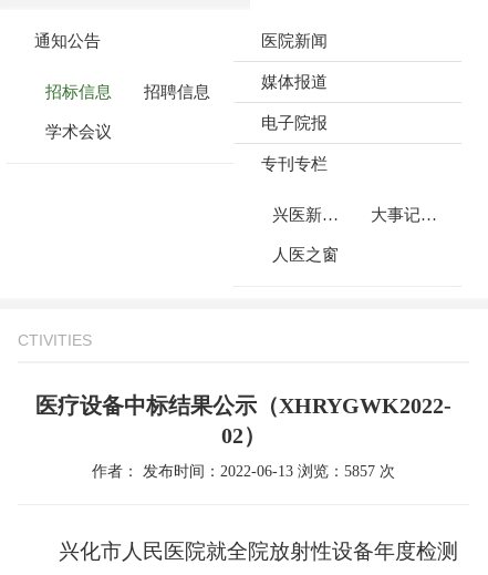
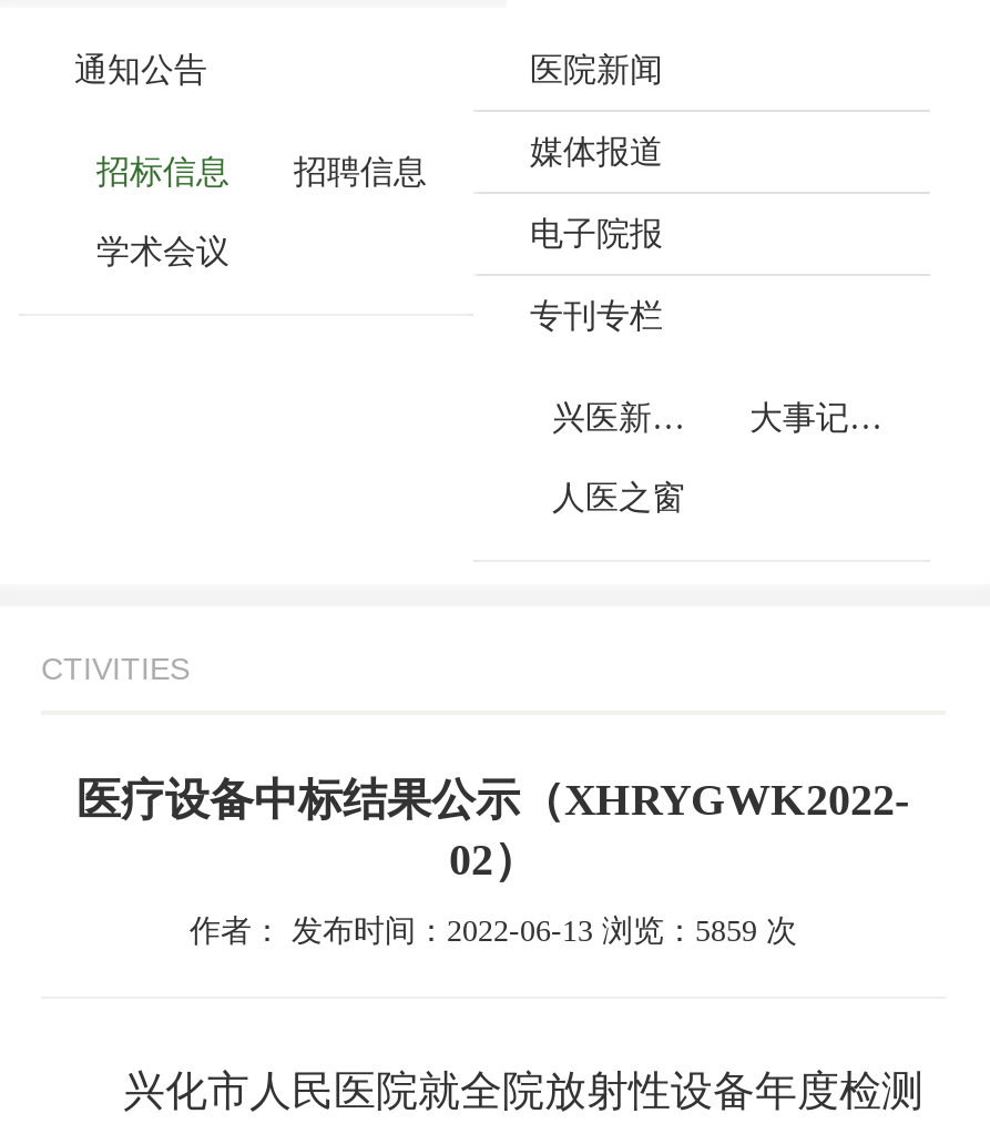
[92,463,395,480] 作者： 发布时间：2022-06-13 浏览：5857 次 -> [190,915,797,948] 作者： 发布时间：2022-06-13 浏览：5859 次

